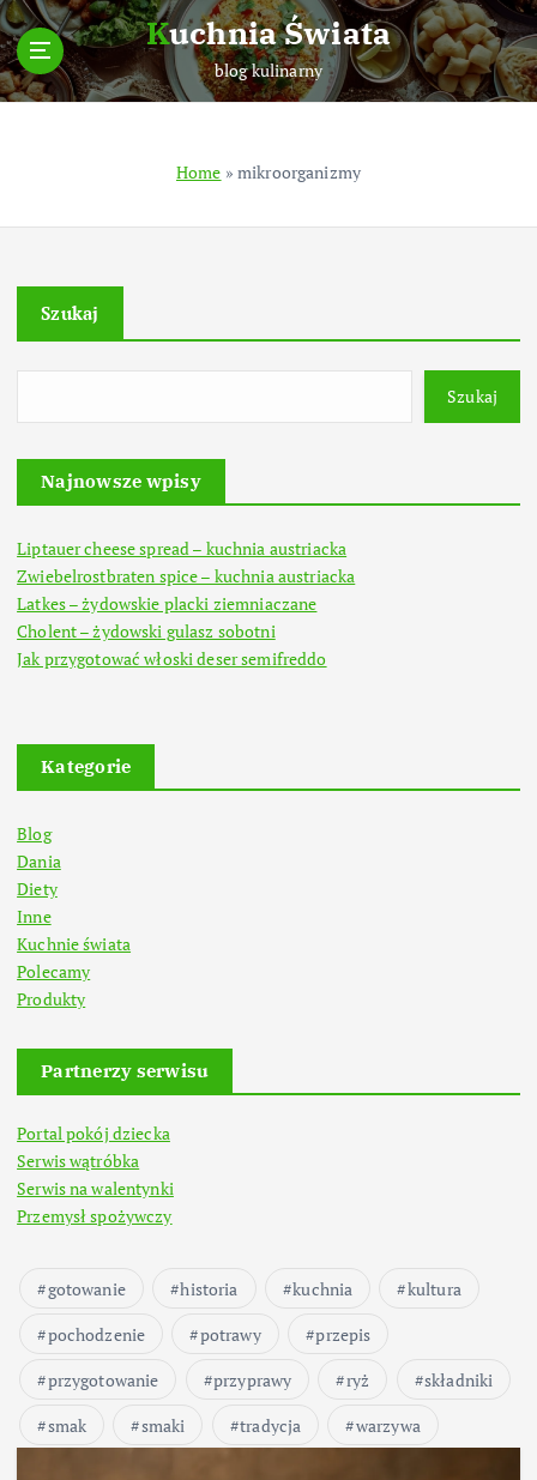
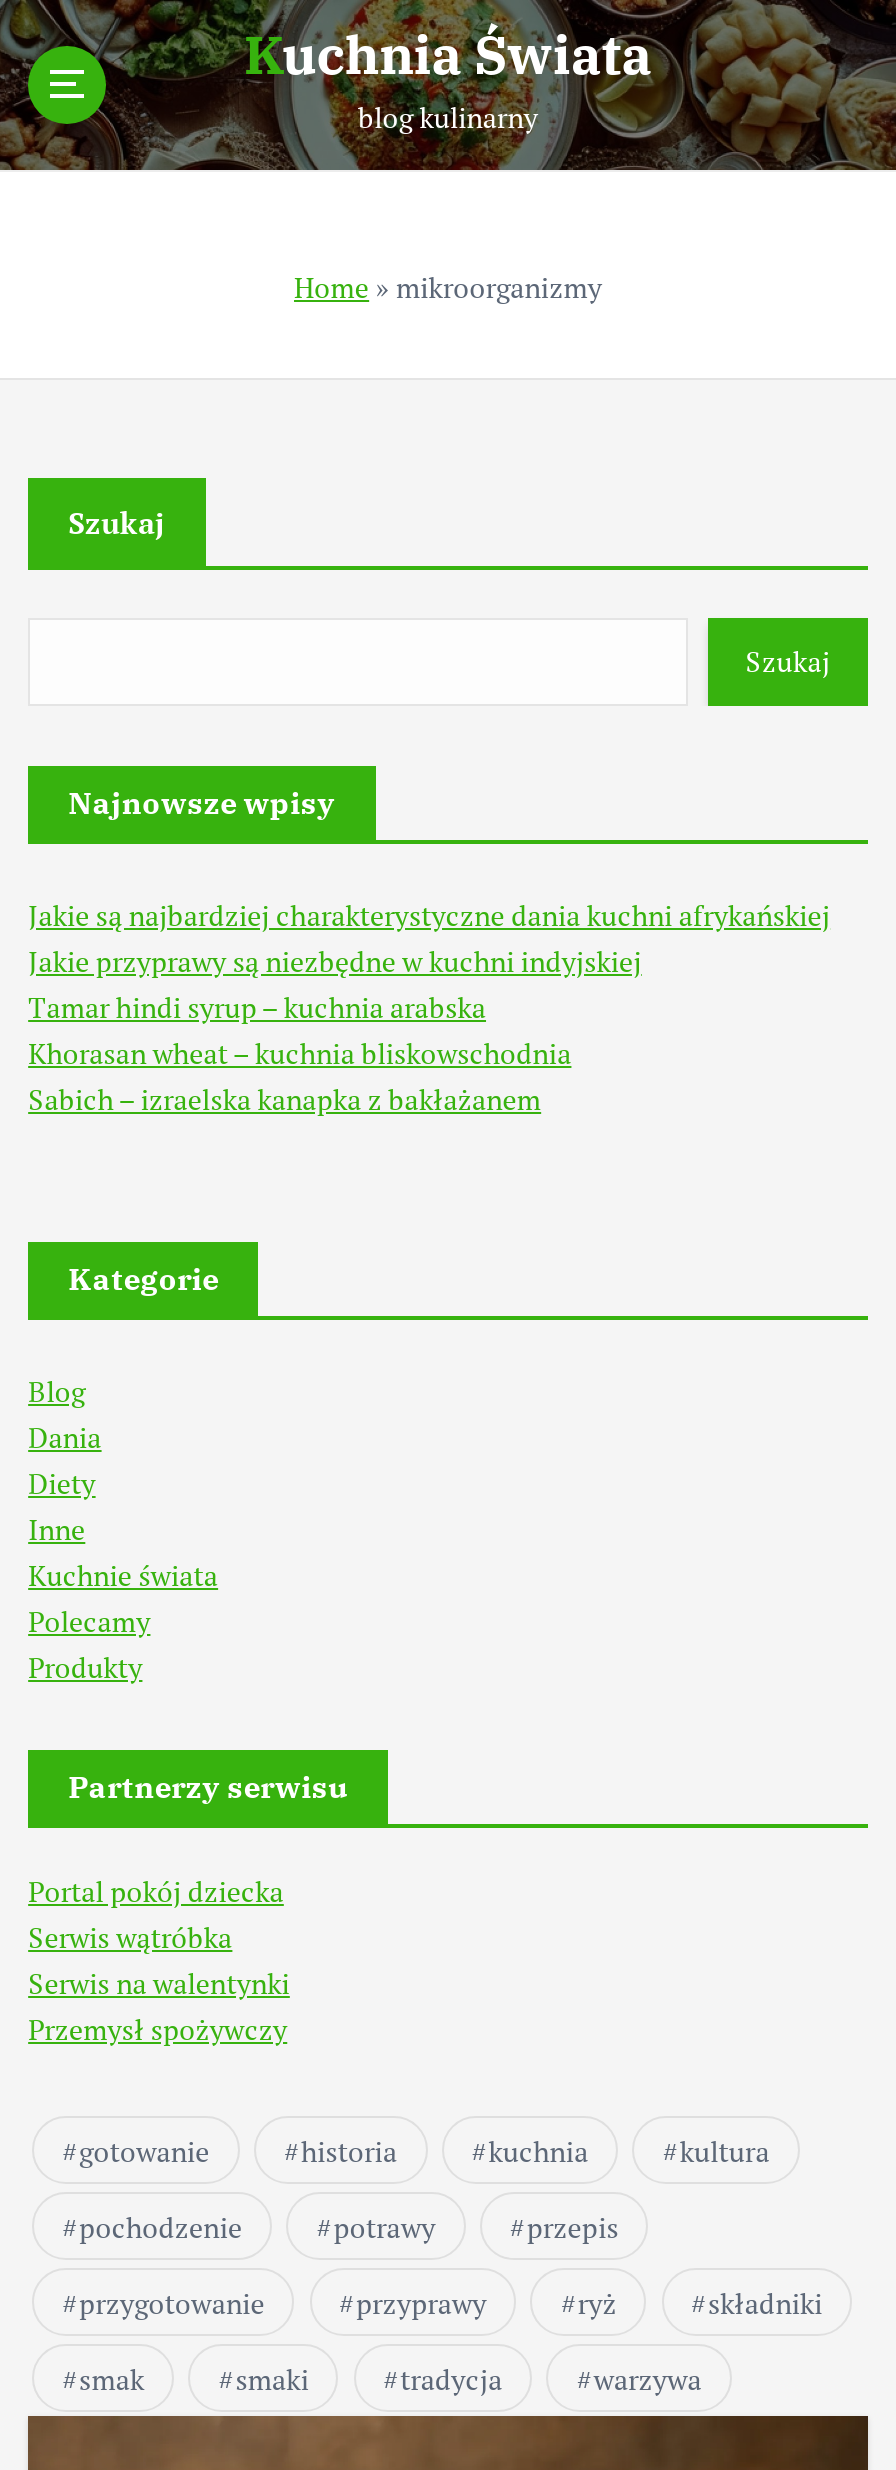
[17,536,355,669] Liptauer cheese spread – kuchnia austriacka | Zwiebelrostbraten spice – kuchnia austriacka | Latkes – żydowskie placki ziemniaczane | Cholent – żydowski gulasz sobotni | Jak przygotować włoski deser semifreddo -> [28,895,830,1117] Jakie są najbardziej charakterystyczne dania kuchni afrykańskiej | Jakie przyprawy są niezbędne w kuchni indyjskiej | Tamar hindi syrup – kuchnia arabska | Khorasan wheat – kuchnia bliskowschodnia | Sabich – izraelska kanapka z bakłażanem

